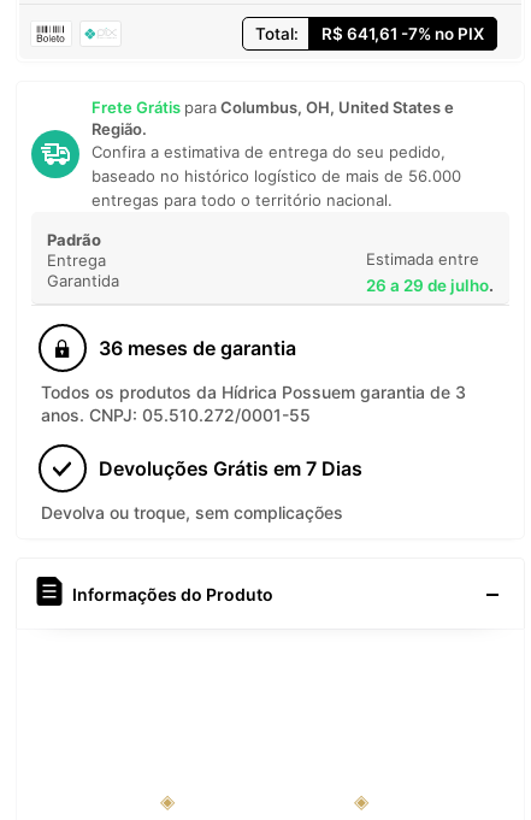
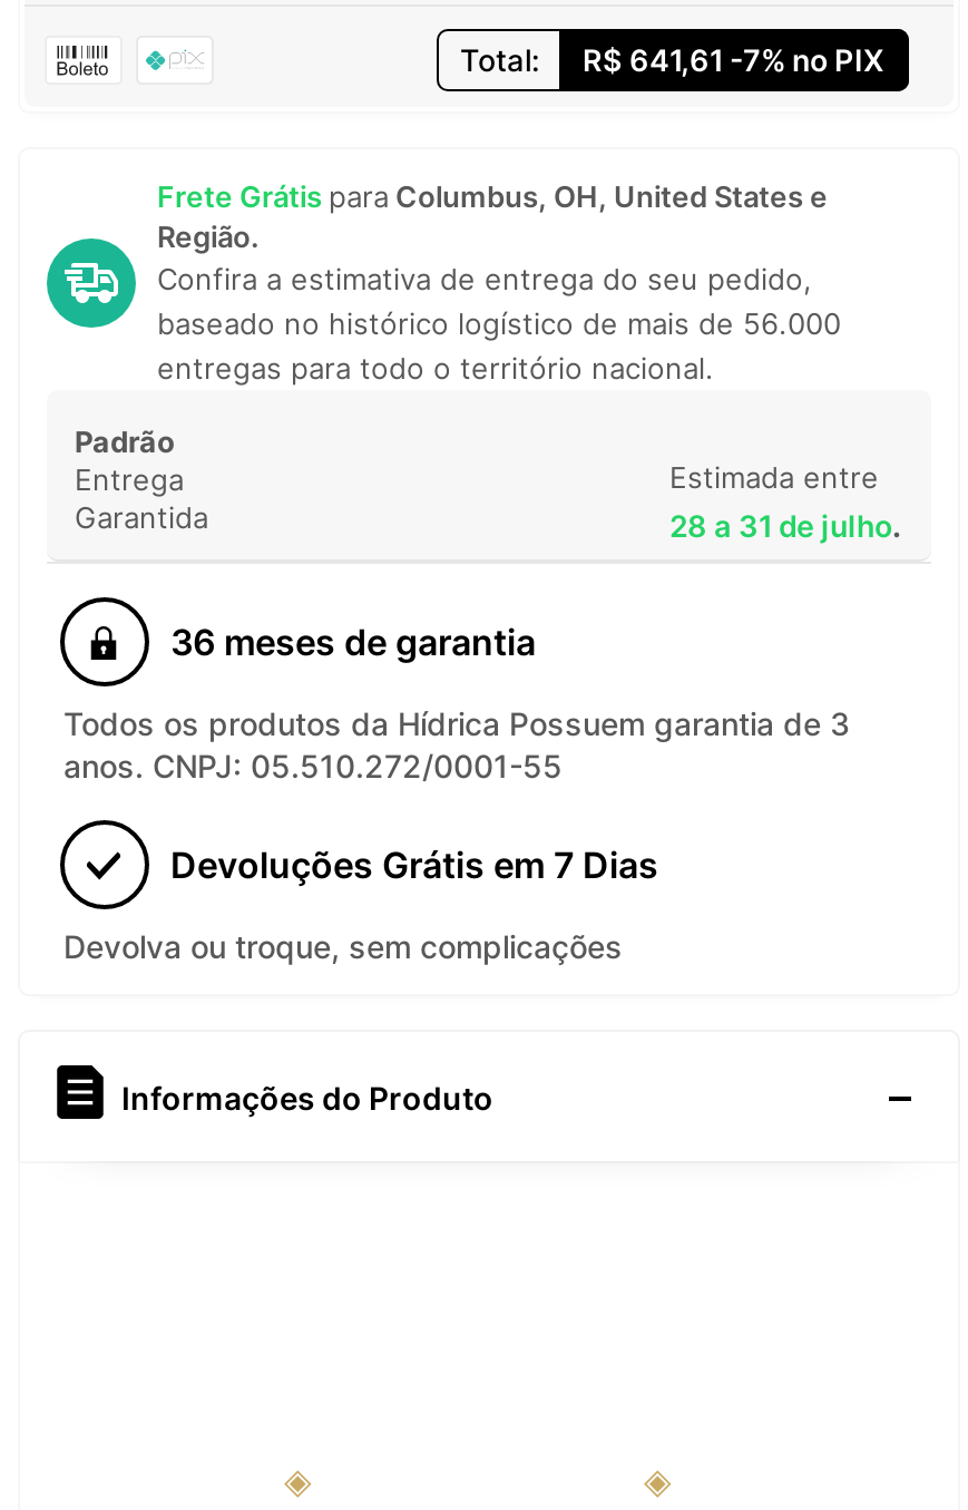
[365,276,493,295] 26 a 29 de julho. -> [669,509,901,545] 28 a 31 de julho.

